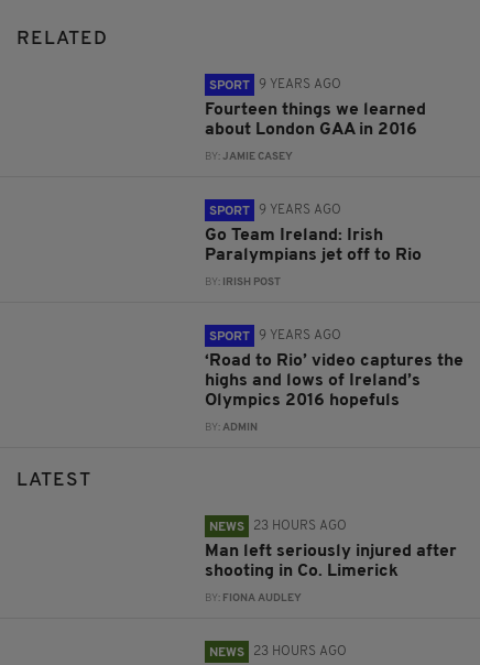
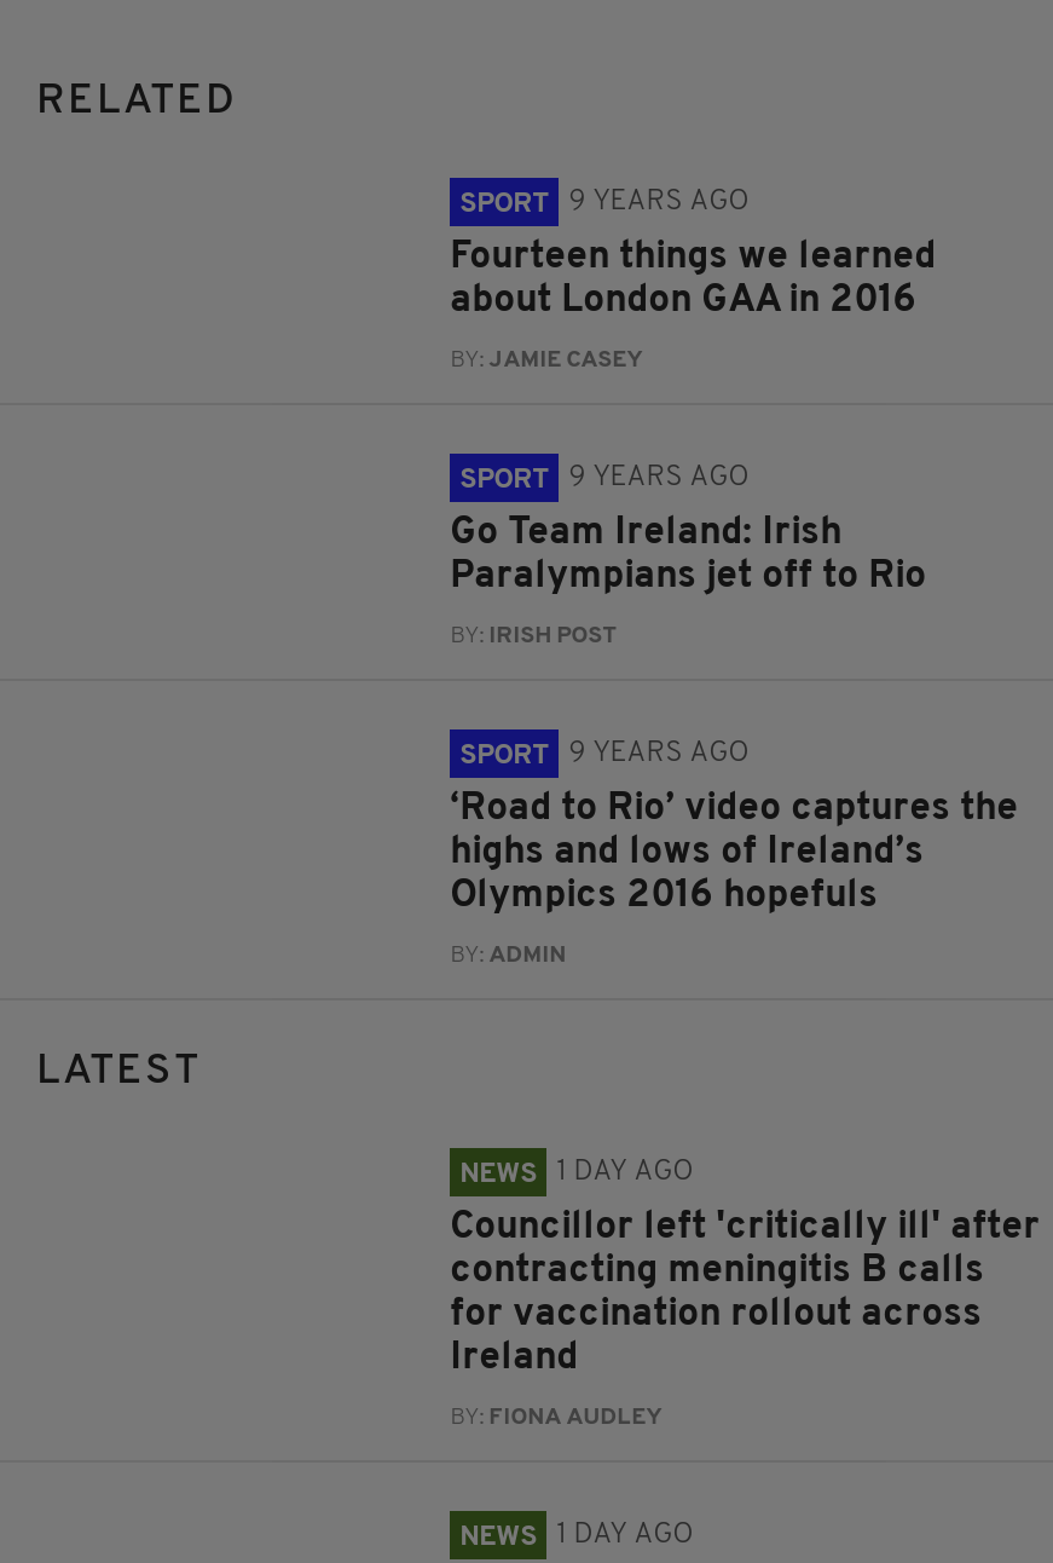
[209,520,347,534] NEWS 23 HOURS AGO -> [460,1158,694,1190] NEWS 1 DAY AGO
[205,543,457,580] Man left seriously injured after | shooting in Co. Limerick -> [450,1209,1040,1378] Councillor left 'critically ill' after | contracting meningitis B calls | for vaccination rollout across | Ireland
[209,645,347,660] NEWS 23 HOURS AGO -> [460,1521,694,1553] NEWS 1 DAY AGO

